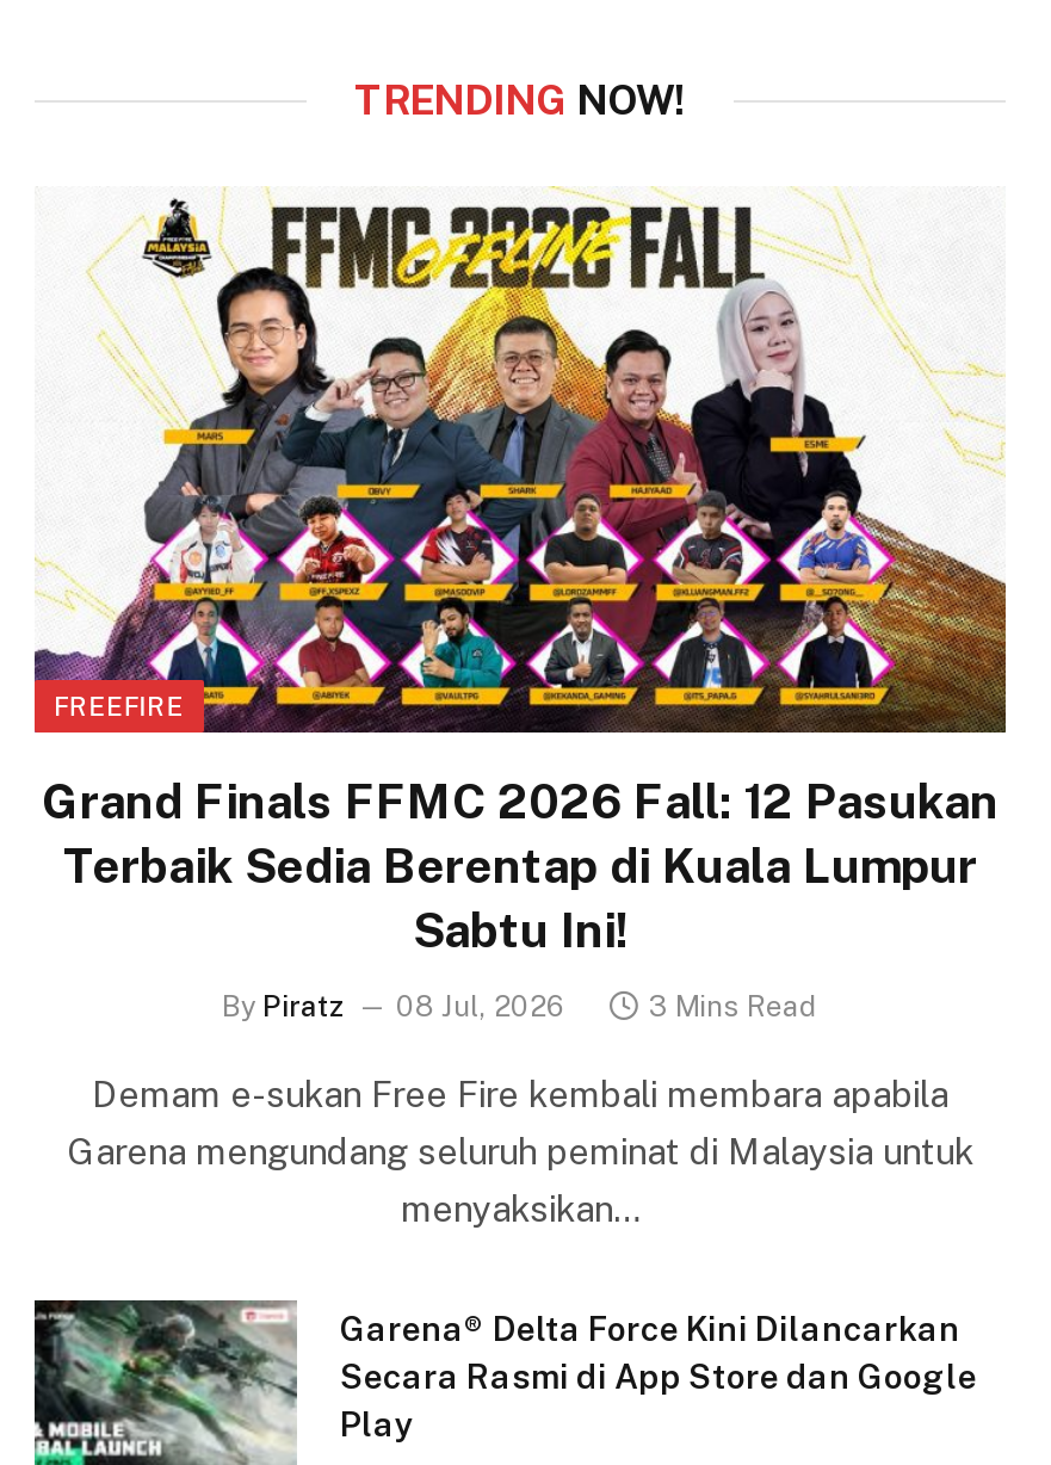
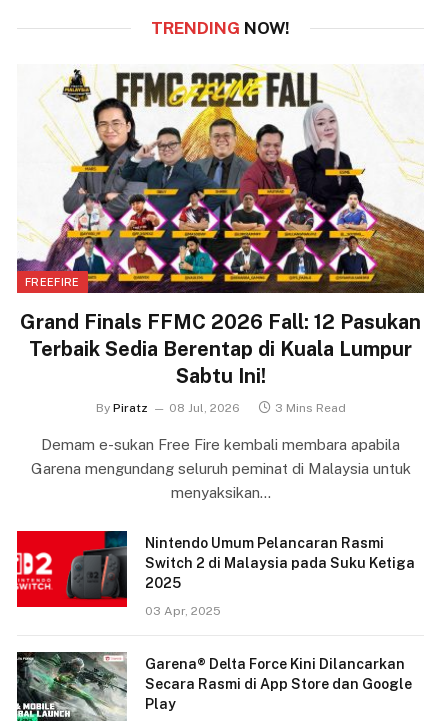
none -> [16,530,415,618] [image] | Nintendo Umum Pelancaran Rasmi | Switch 2 di Malaysia pada Suku Ketiga | 2025 | 03 Apr, 2025

